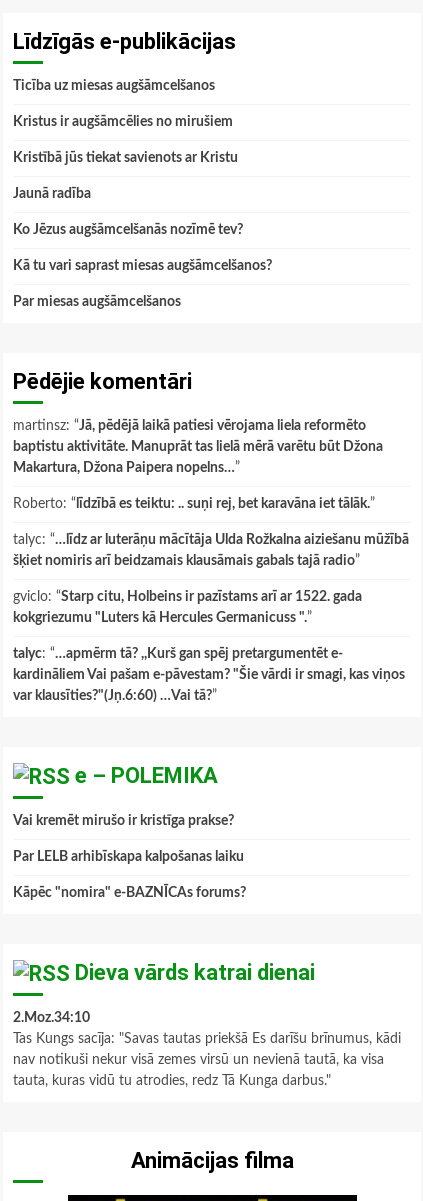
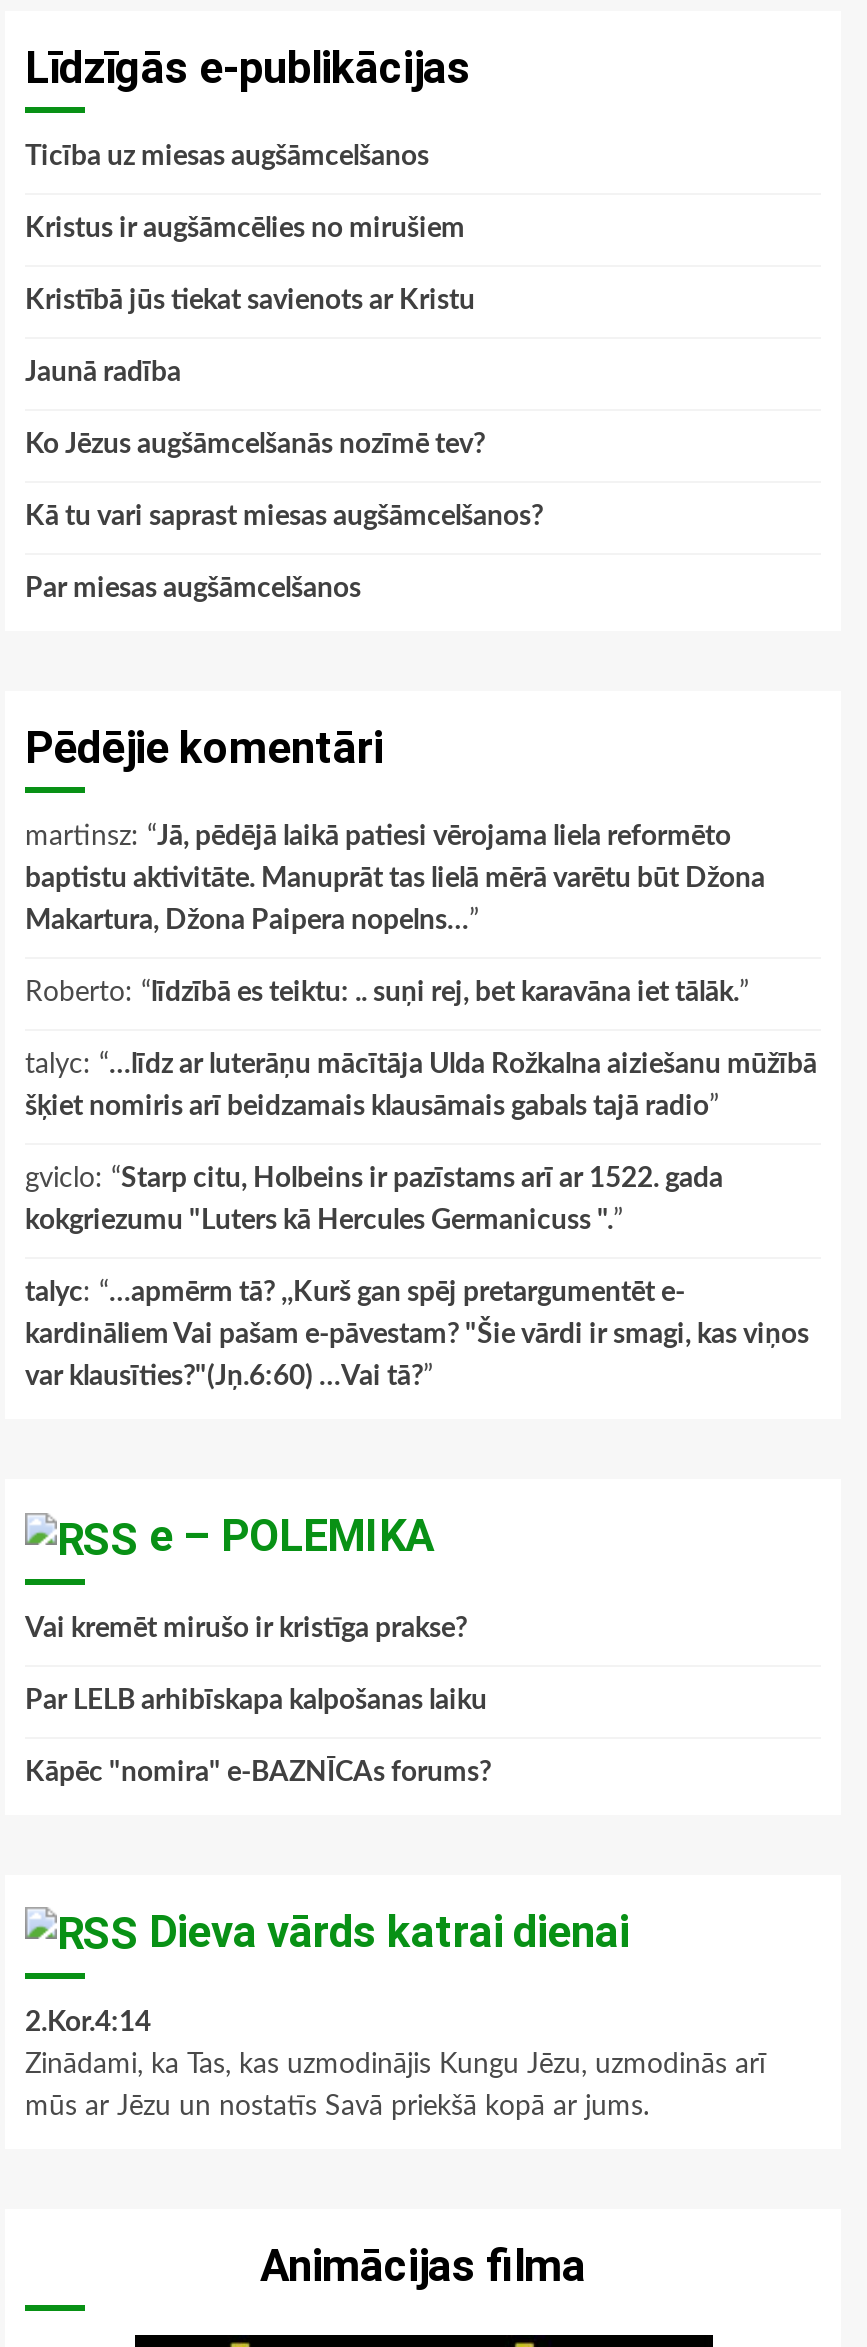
[13,1011,401,1088] 2.Moz.34:10 | Tas Kungs sacīja: "Savas tautas priekšā Es darīšu brīnumus, kādi | nav notikuši nekur visā zemes virsū un nevienā tautā, ka visa | tauta, kuras vidū tu atrodies, redz Tā Kunga darbus." -> [25,2009,765,2121] 2.Kor.4:14 | Zinādami, ka Tas, kas uzmodinājis Kungu Jēzu, uzmodinās arī | mūs ar Jēzu un nostatīs Savā priekšā kopā ar jums.

